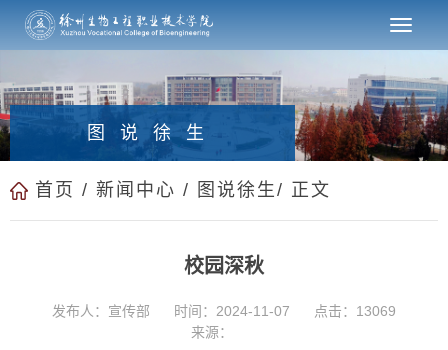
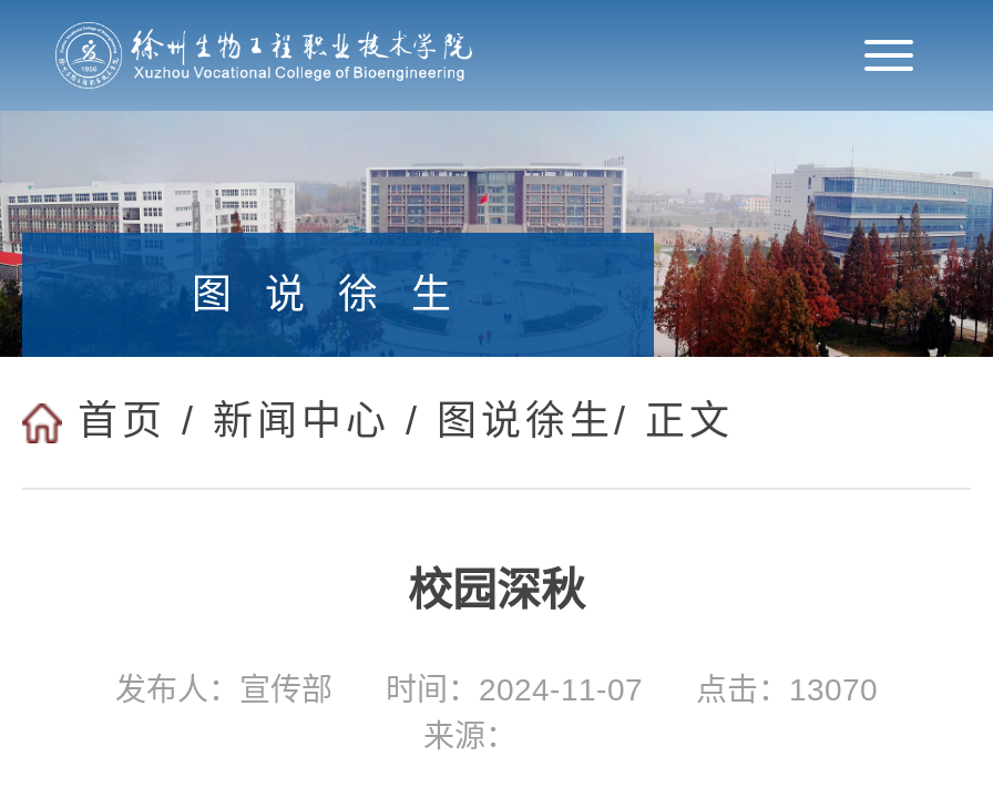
[52,303,396,319] 发布人：宣传部 时间：2024-11-07 点击：13069 -> [115,672,878,707] 发布人：宣传部 时间：2024-11-07 点击：13070

